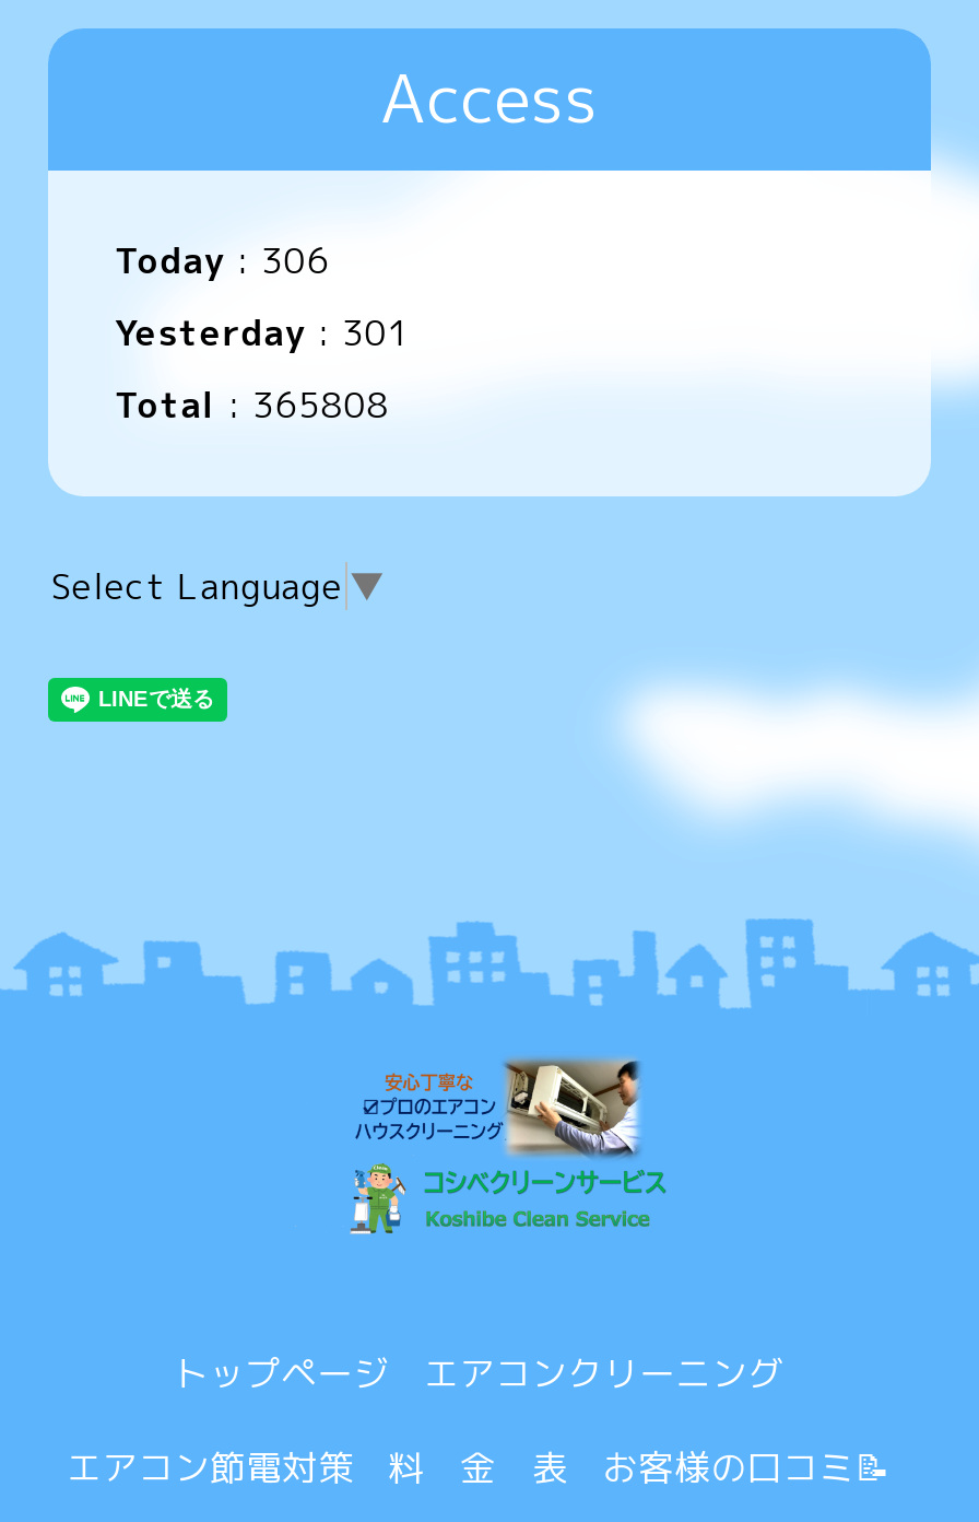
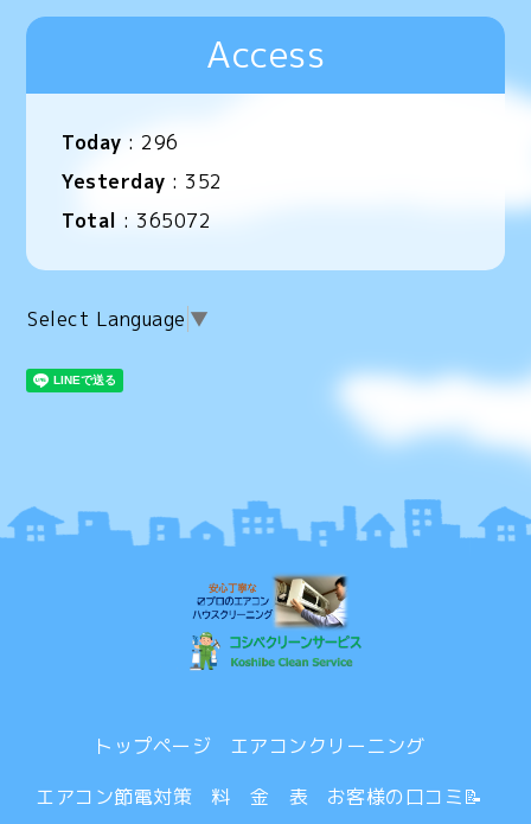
[115,236,330,284] Today: 306 -> [62,129,179,155] Today: 296
[115,308,411,356] Yesterday: 301 -> [62,168,223,194] Yesterday: 352
[115,380,390,429] Total: 365808 -> [62,207,211,234] Total: 365072

